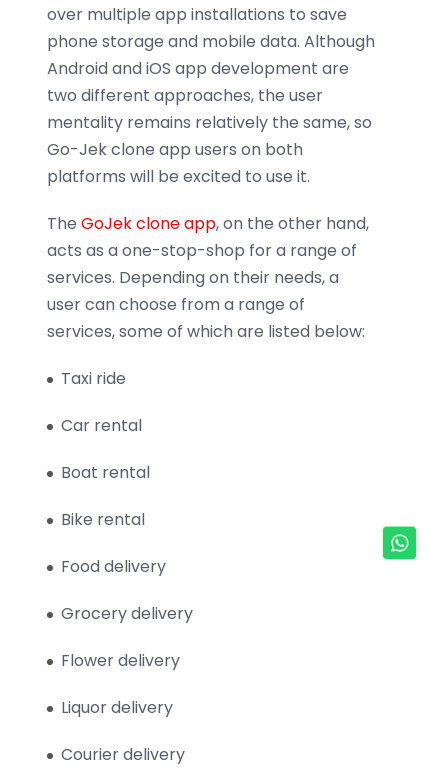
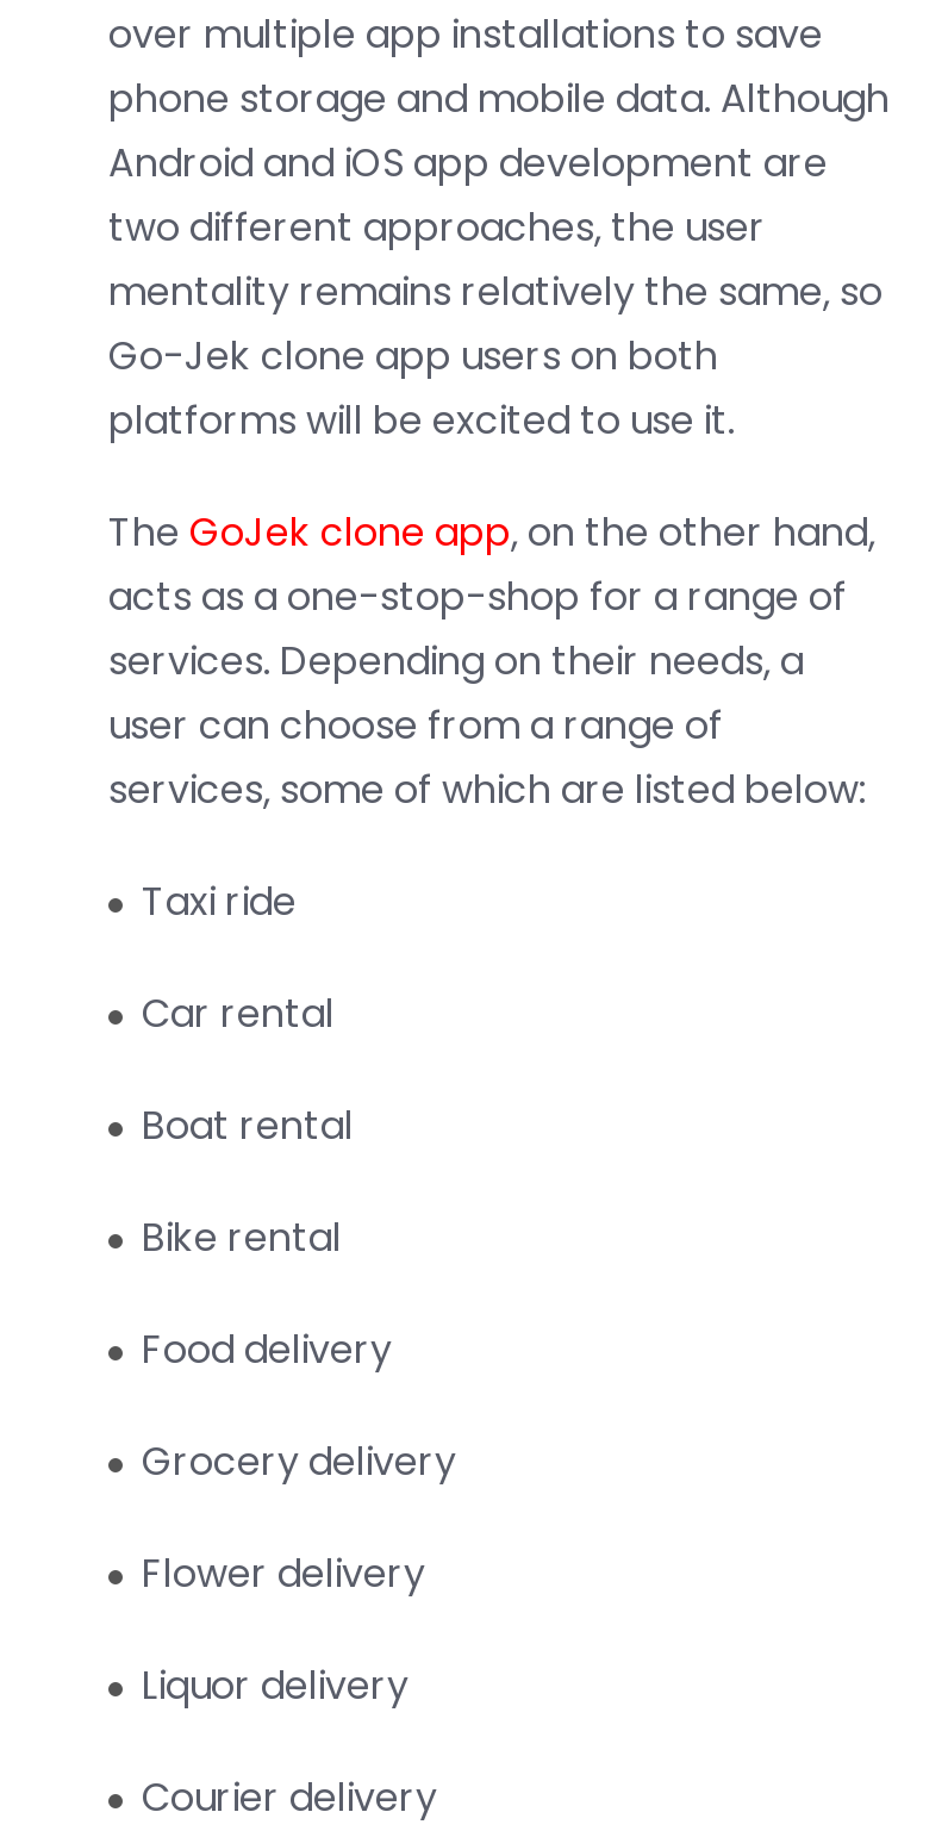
[381,525,418,561] [image] -> none

